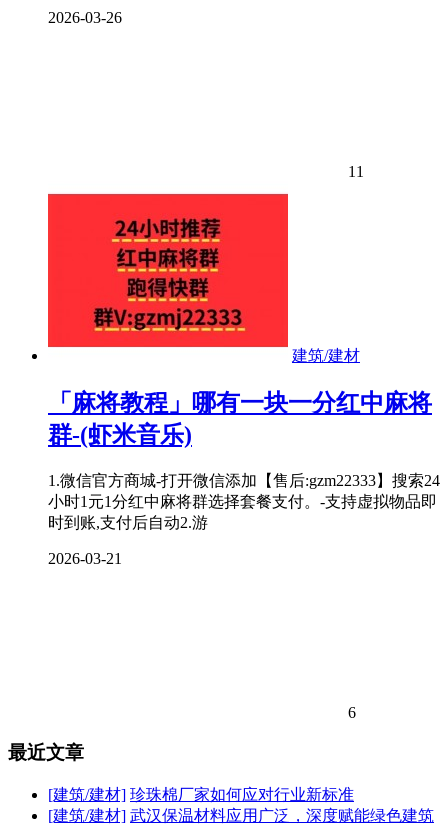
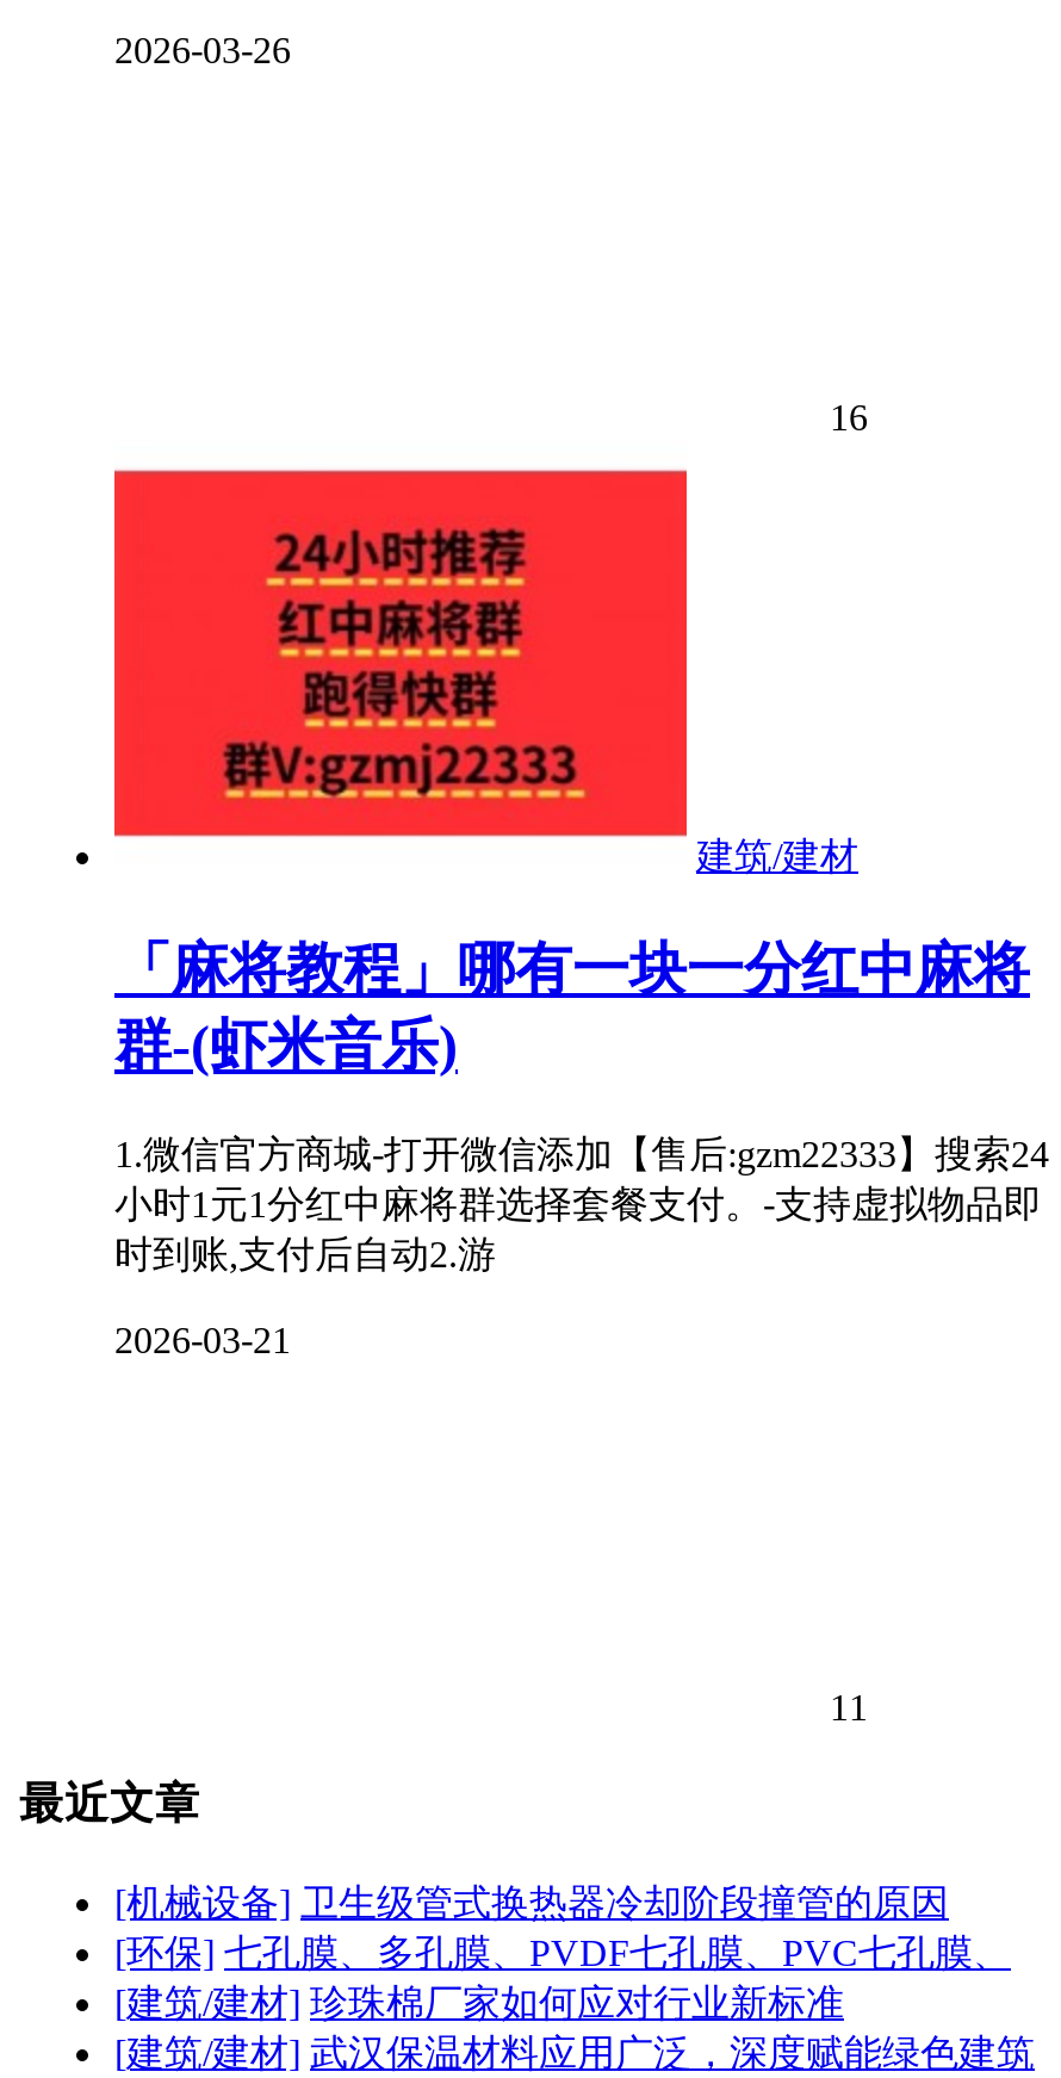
[348,163,364,180] 11 -> [830,397,868,437] 16
[348,704,356,721] 6 -> [830,1686,868,1727] 11
none -> [114,1882,1011,1973] [机械设备] 卫生级管式换热器冷却阶段撞管的原因 | [环保] 七孔膜、多孔膜、PVDF七孔膜、PVC七孔膜、

